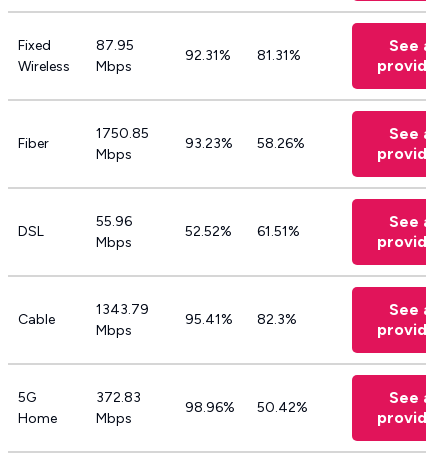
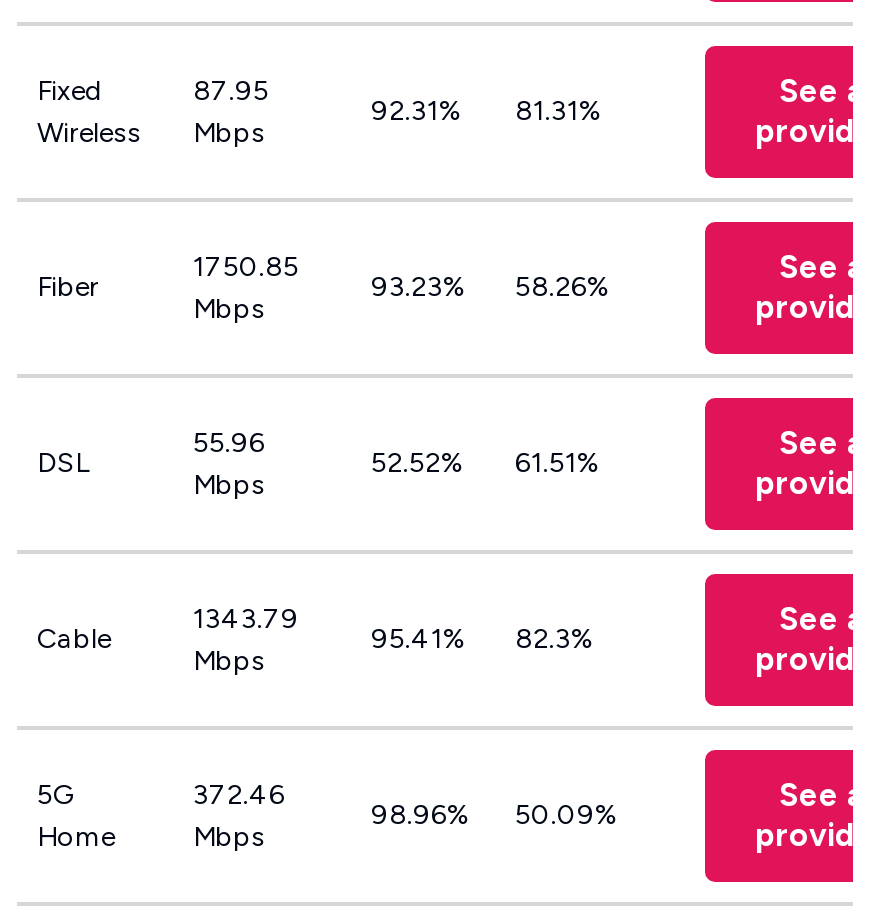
[96,389,141,406] 372.83 -> [193,778,285,812] 372.46
[185,399,308,416] 98.96% 50.42% -> [371,798,619,832] 98.96% 50.09%

